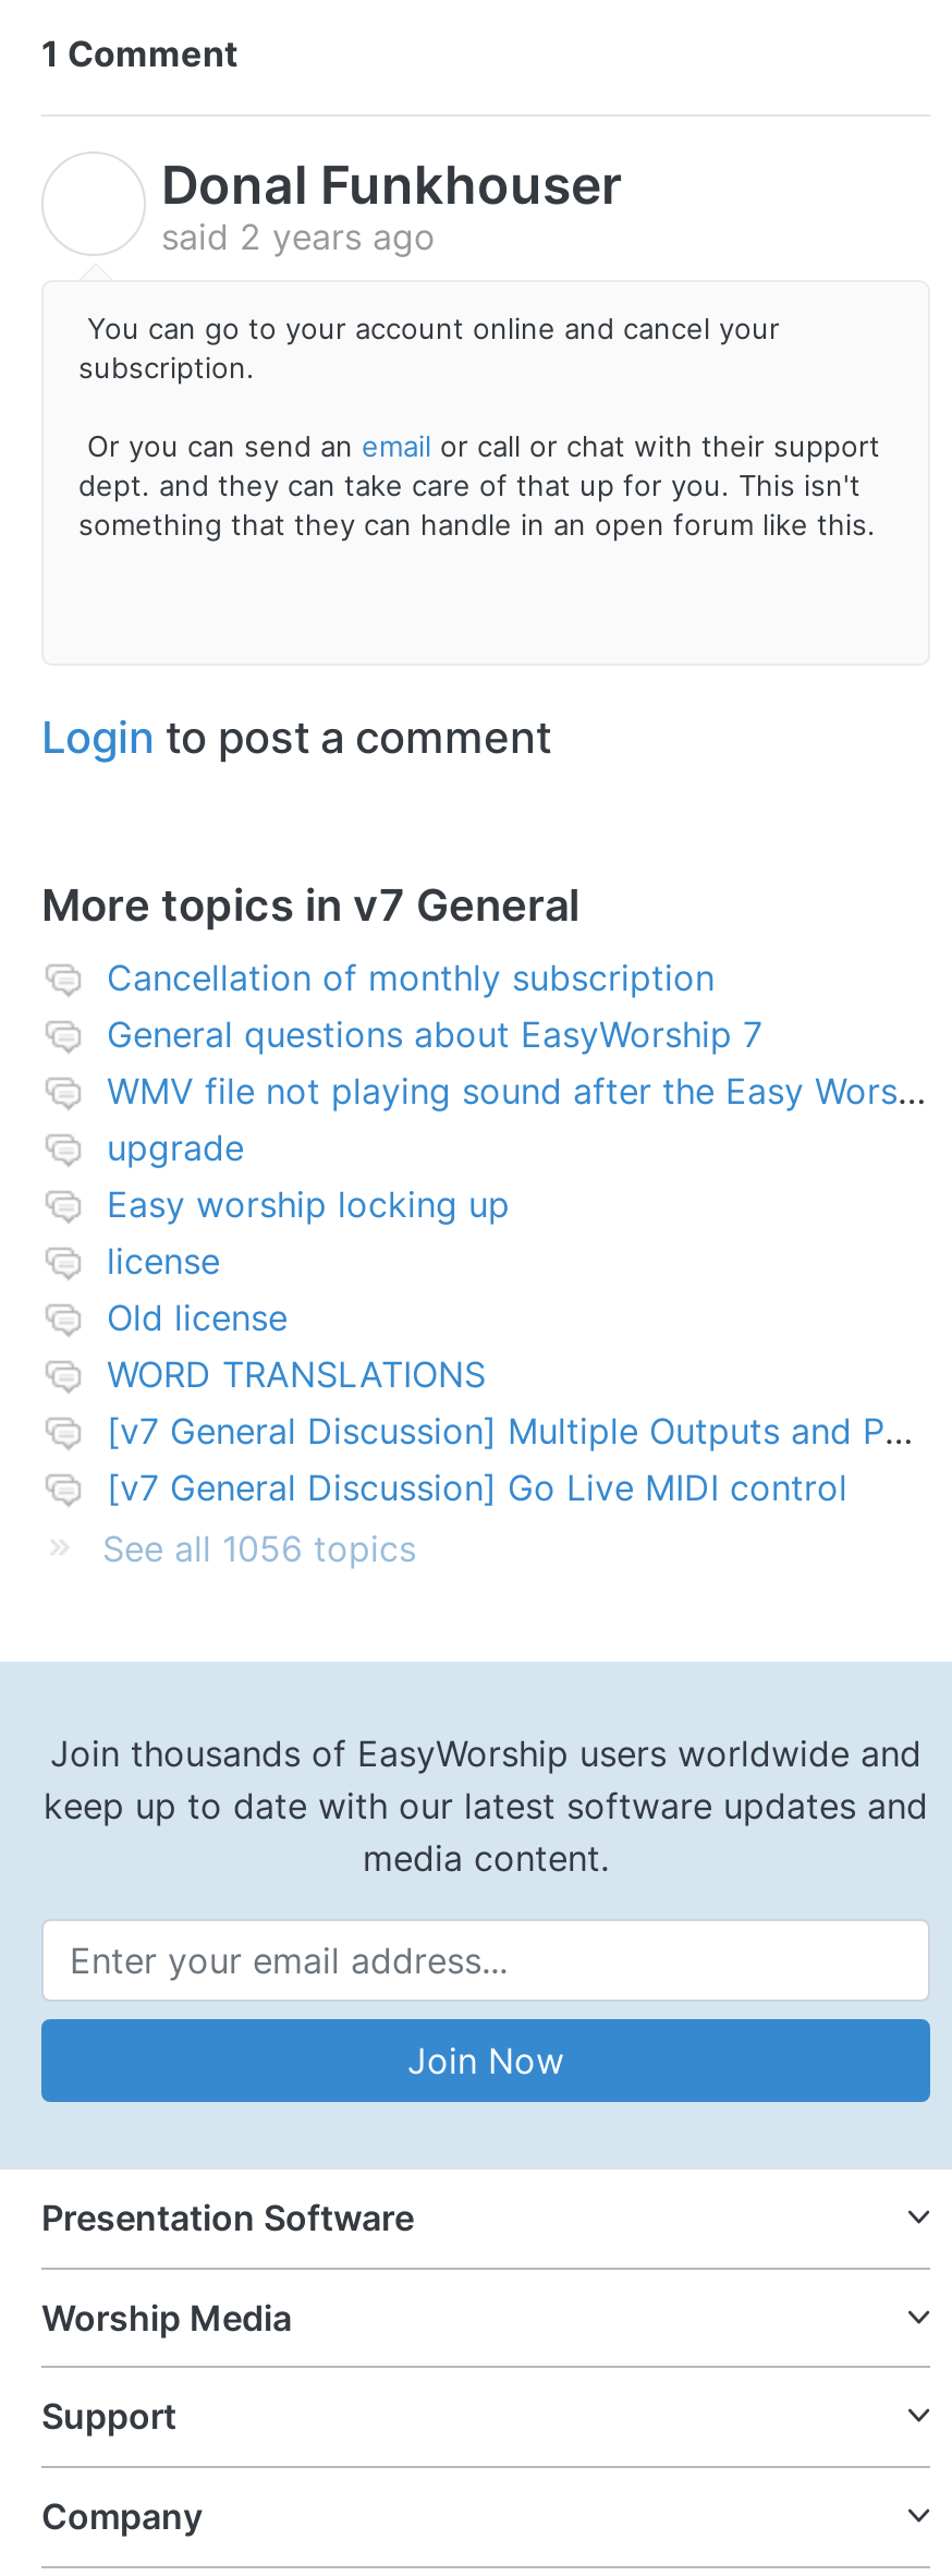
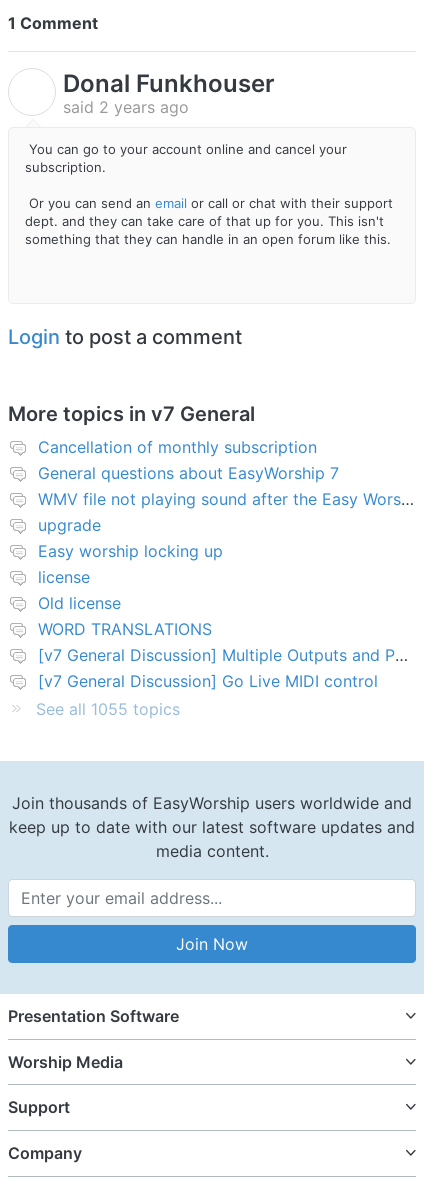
[102,1527,416,1571] See all 1056 topics -> [36,699,180,719] See all 1055 topics

